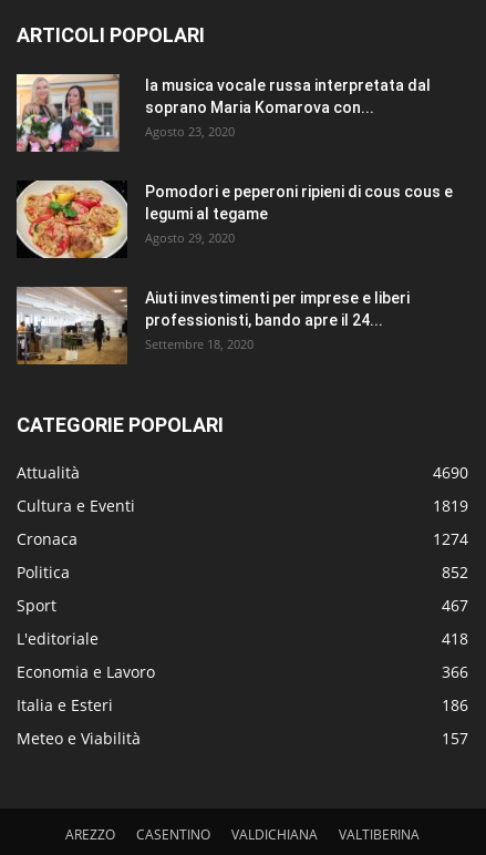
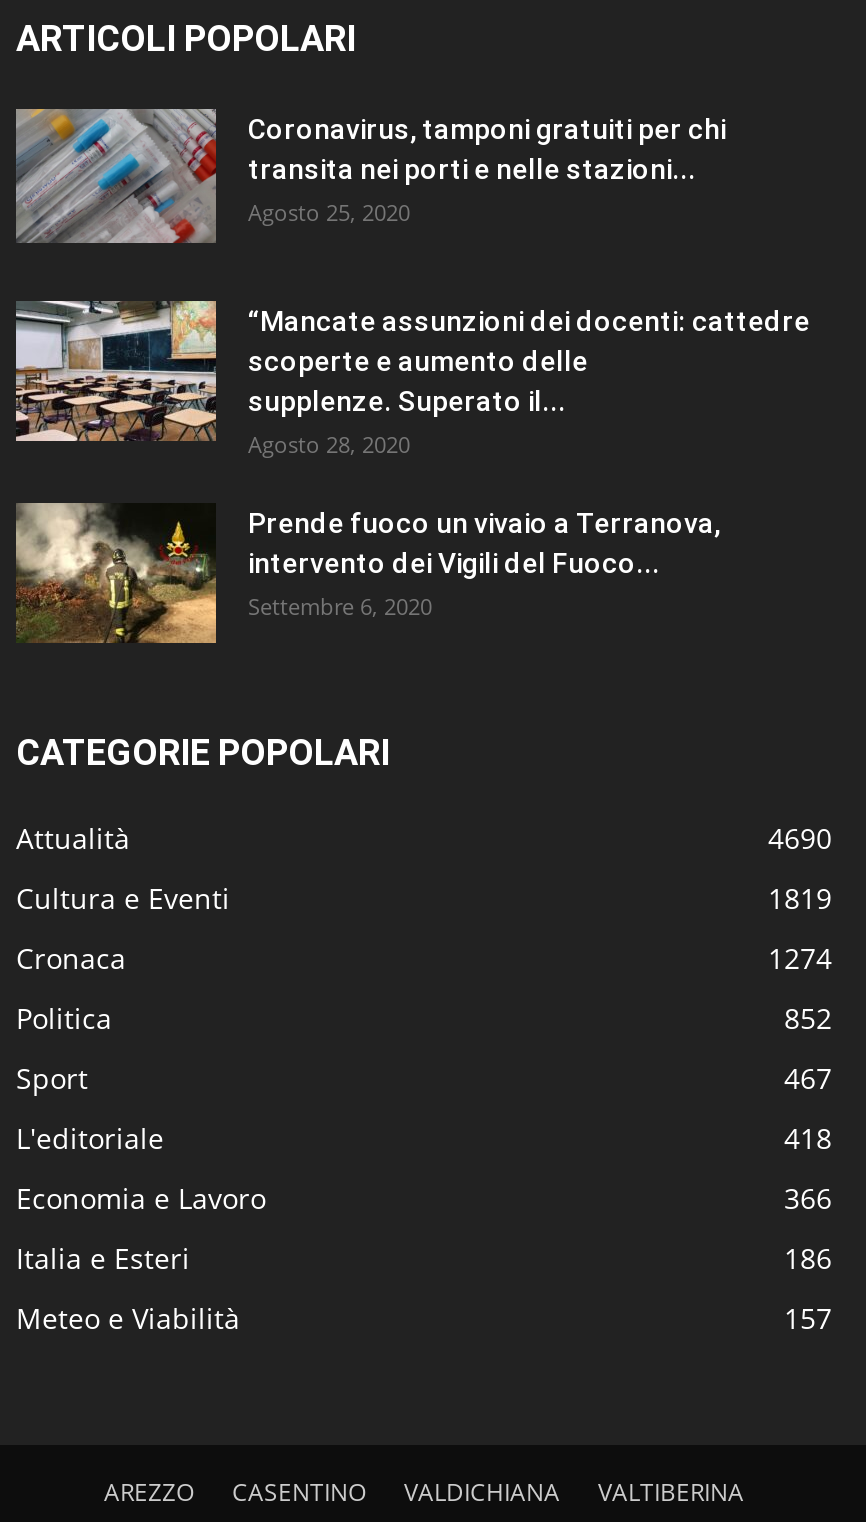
[15,73,431,153] [image] | la musica vocale russa interpretata dal | soprano Maria Komarova con... | Agosto 23, 2020 -> [14,107,726,249] [image] | Coronavirus, tamponi gratuiti per chi | transita nei porti e nelle stazioni... | Agosto 25, 2020
[17,179,453,259] [image] | Pomodori e peperoni ripieni di cous cous e | legumi al tegame | Agosto 29, 2020 -> [14,299,810,459] [image] | “Mancate assunzioni dei docenti: cattedre | scoperte e aumento delle | supplenze. Superato il... | Agosto 28, 2020
[15,286,410,365] [image] | Aiuti investimenti per imprese e liberi | professionisti, bando apre il 24... | Settembre 18, 2020 -> [14,503,720,643] [image] | Prende fuoco un vivaio a Terranova, | intervento dei Vigili del Fuoco... | Settembre 6, 2020

